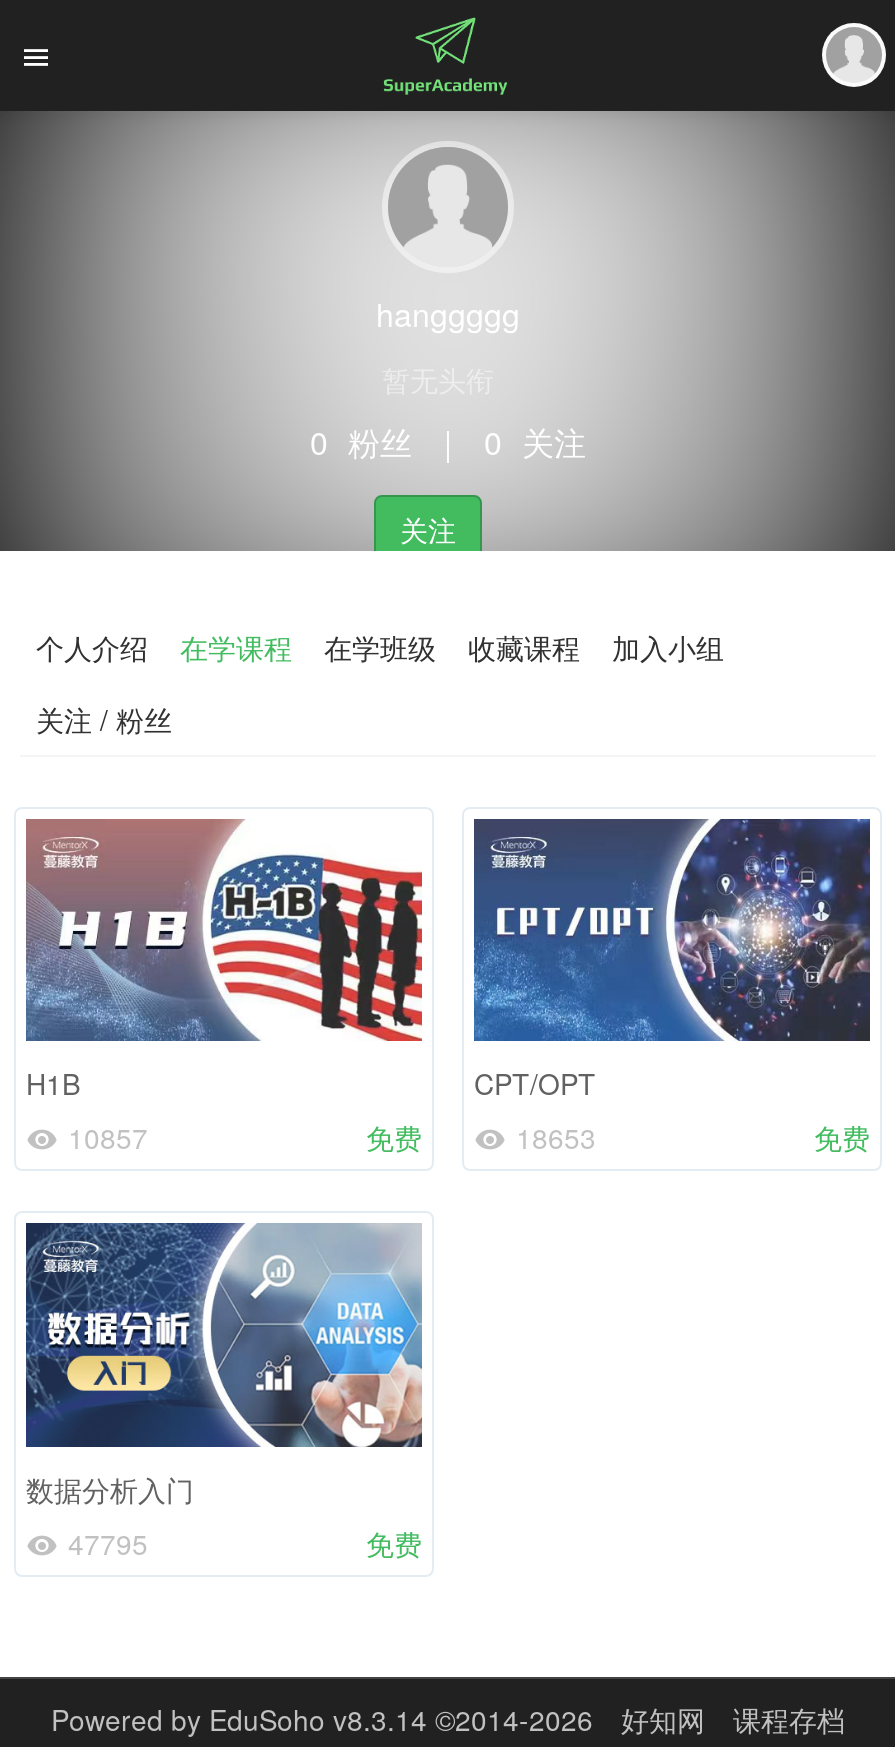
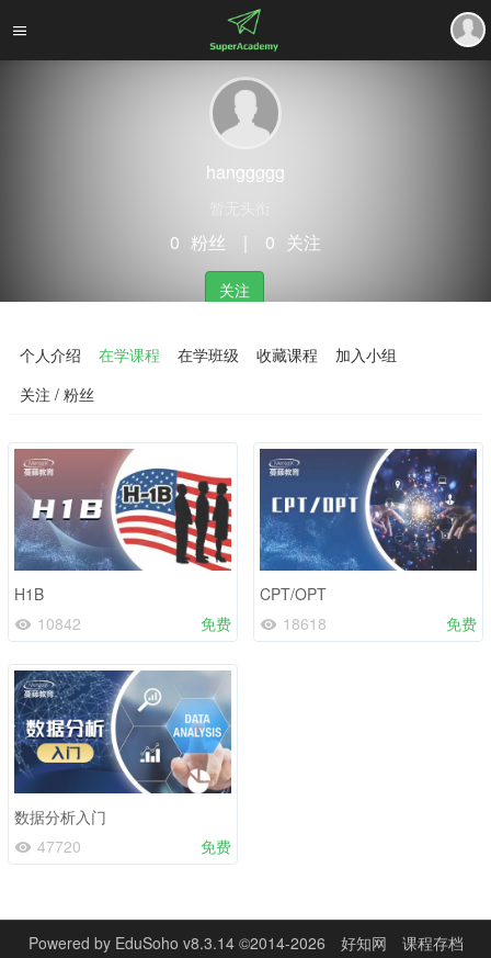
[68,1118,148,1158] 10857 -> [37,613,81,635] 10842
[516,1118,596,1158] 18653 -> [283,613,327,635] 18618
[68,1523,148,1563] 47795 -> [37,835,81,857] 47720

